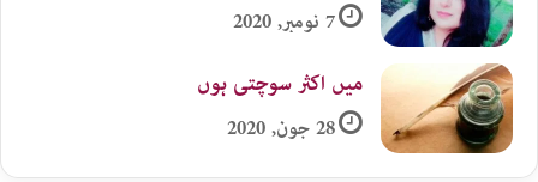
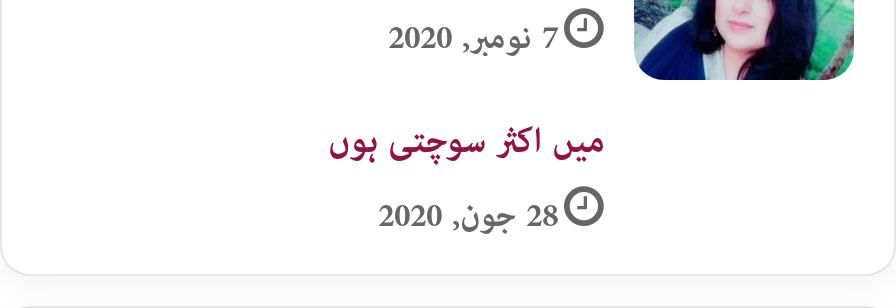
[379,63,514,154] [image] -> none

